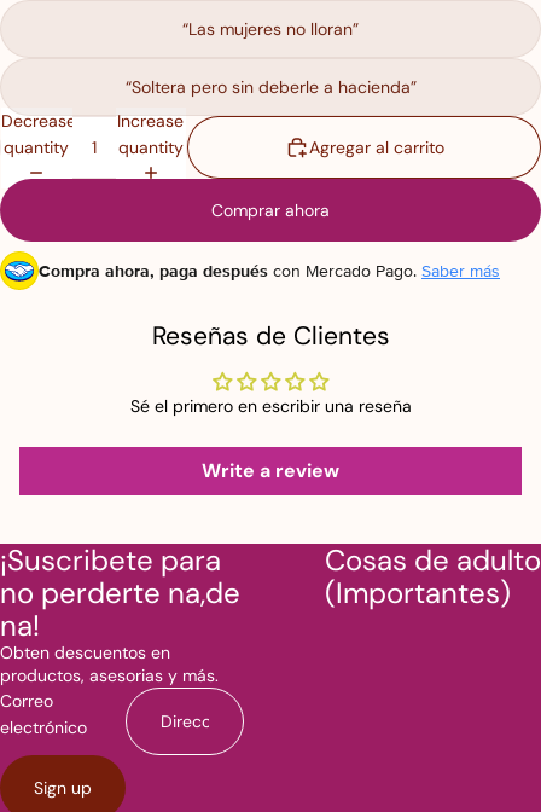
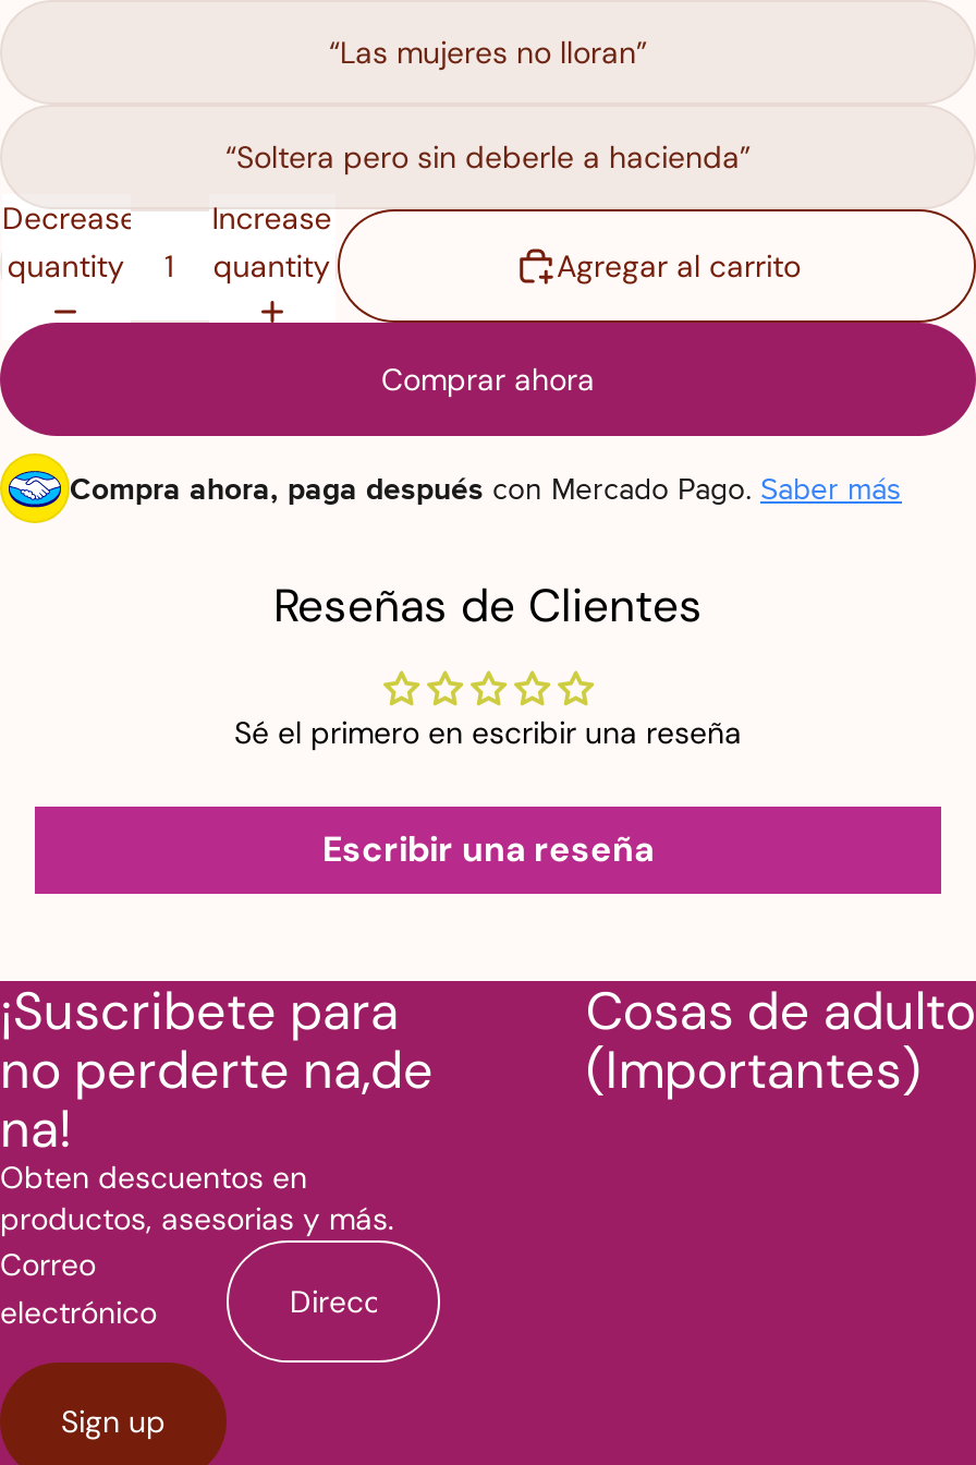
[202,458,339,484] Write a review -> [322,827,654,872] Escribir una reseña

